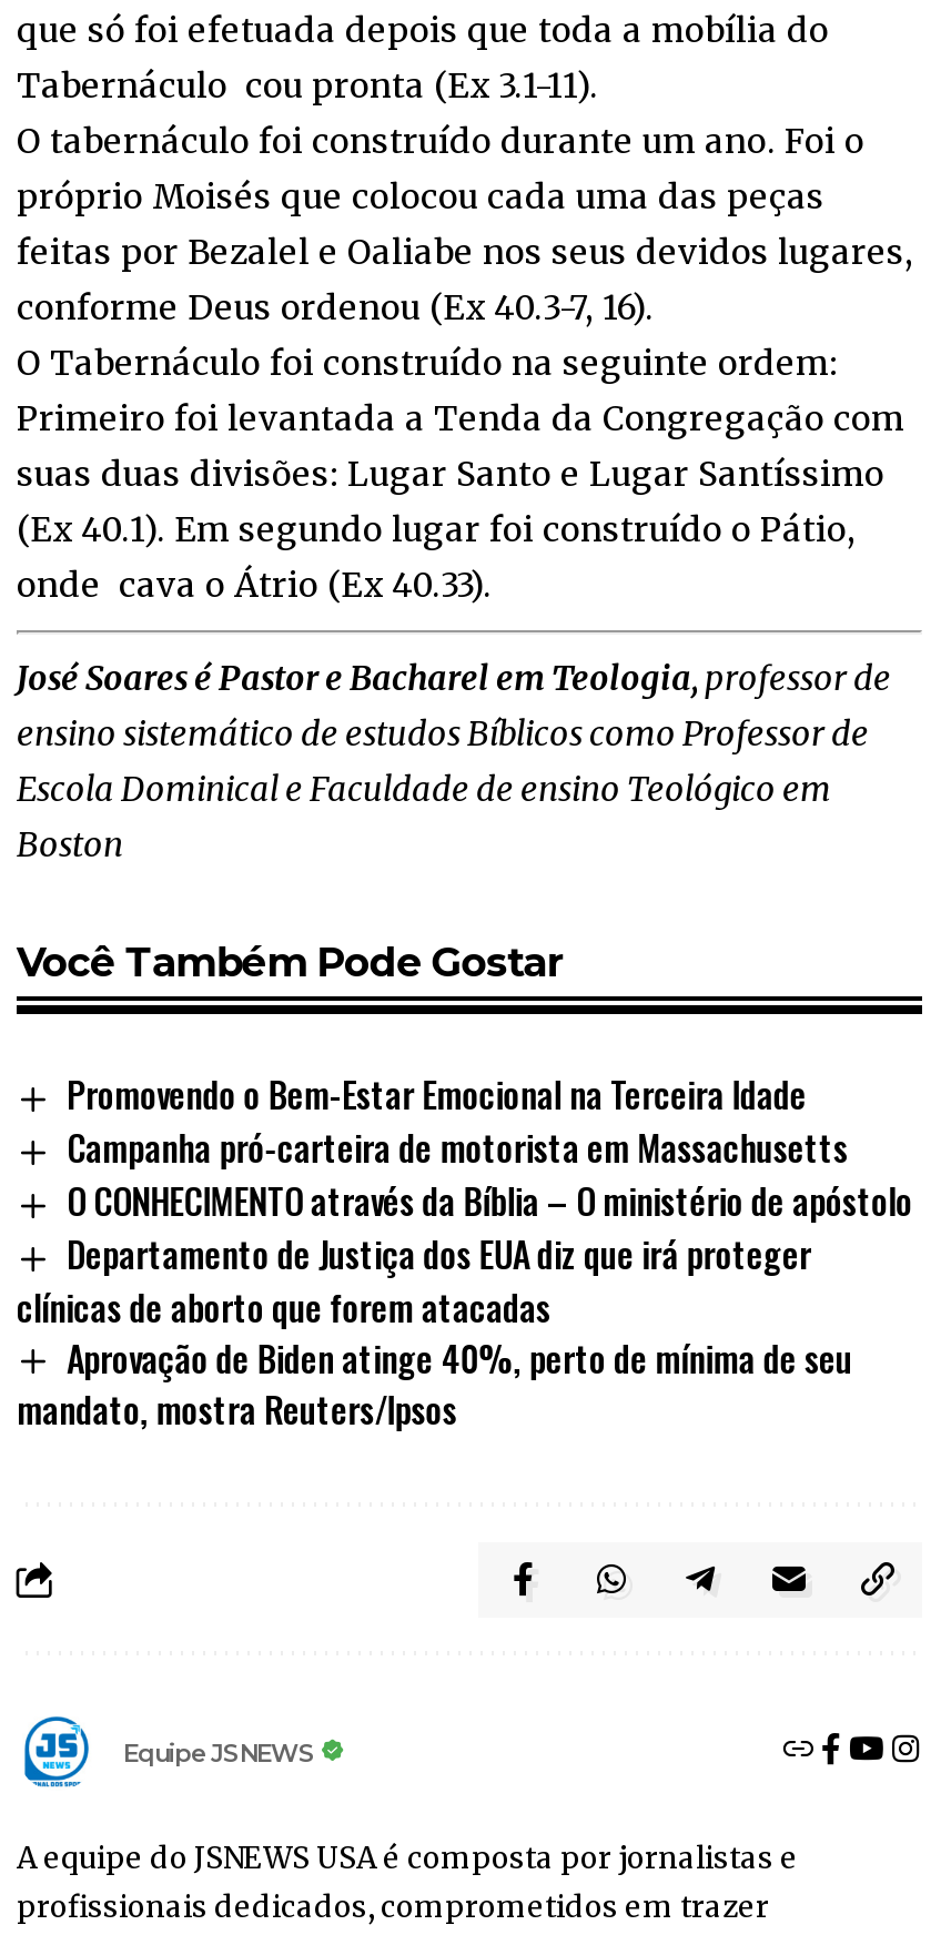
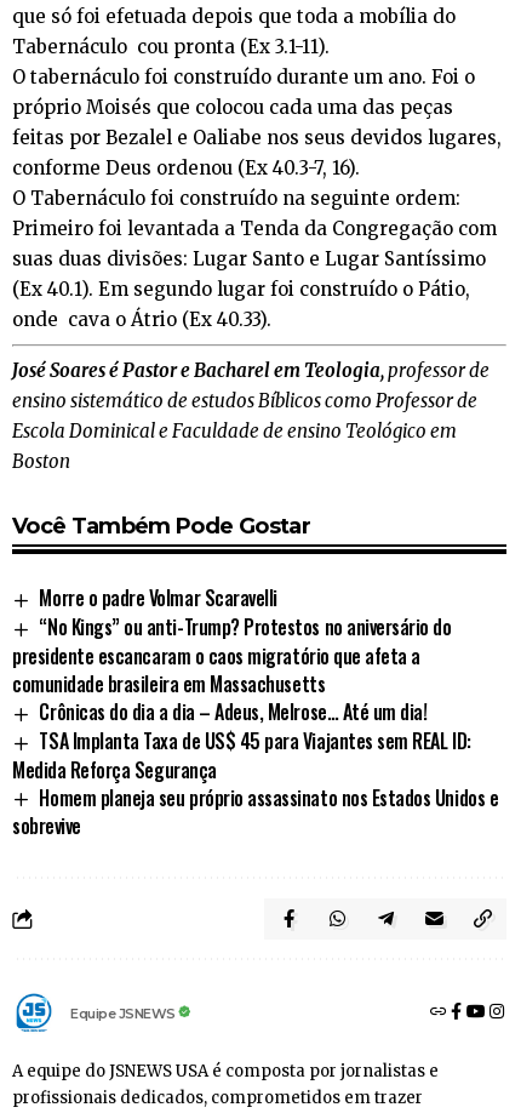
[17,1067,913,1437] Promovendo o Bem-Estar Emocional na Terceira Idade | Campanha pró-carteira de motorista em Massachusetts | O CONHECIMENTO através da Bíblia – O ministério de apóstolo | Departamento de Justiça dos EUA diz que irá proteger | clínicas de aborto que forem atacadas | Aprovação de Biden atinge 40%, perto de mínima de seu | mandato, mostra Reuters/Ipsos -> [12,583,498,841] Morre o padre Volmar Scaravelli | “No Kings” ou anti-Trump? Protestos no aniversário do | presidente escancaram o caos migratório que afeta a | comunidade brasileira em Massachusetts | Crônicas do dia a dia – Adeus, Melrose… Até um dia! | TSA Implanta Taxa de US$ 45 para Viajantes sem REAL ID: | Medida Reforça Segurança | Homem planeja seu próprio assassinato nos Estados Unidos e | sobrevive

